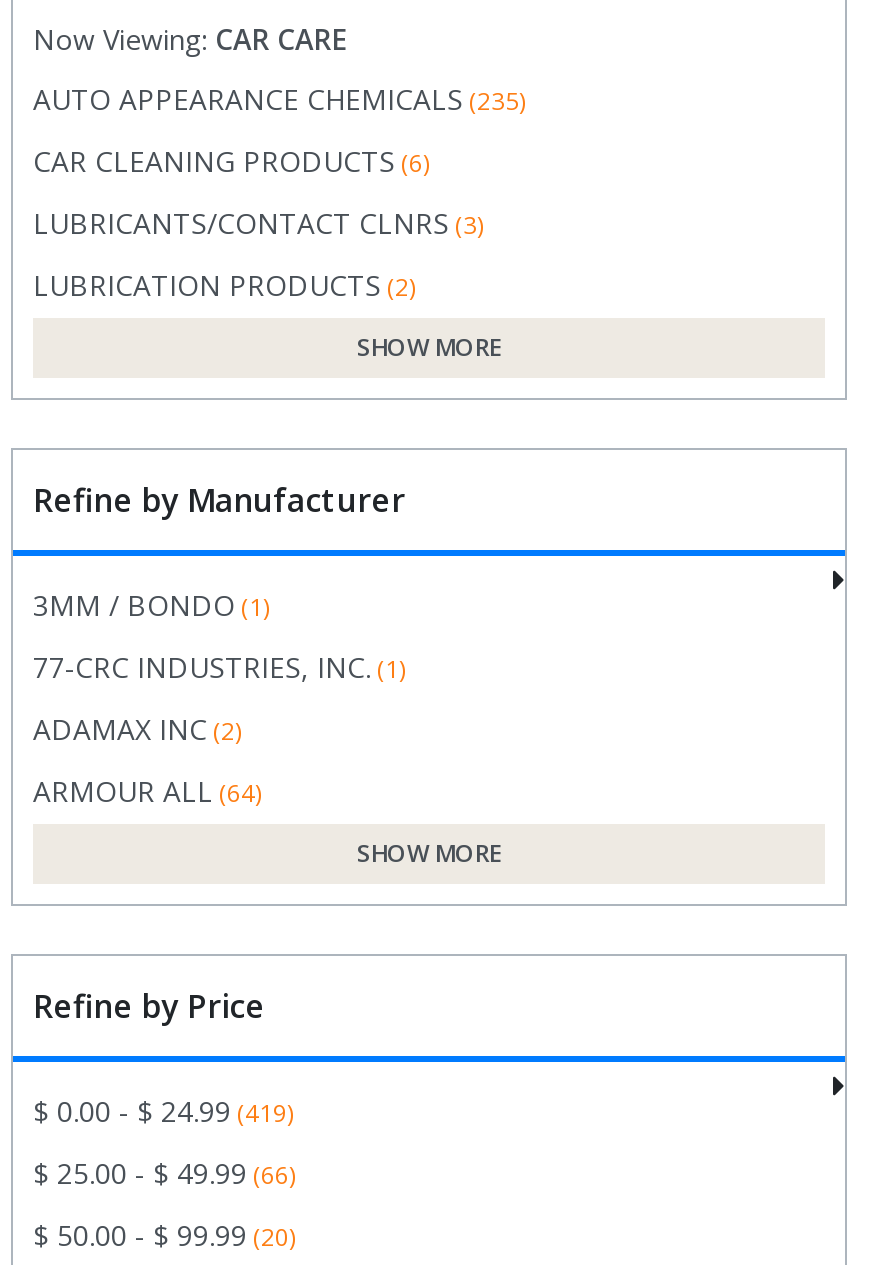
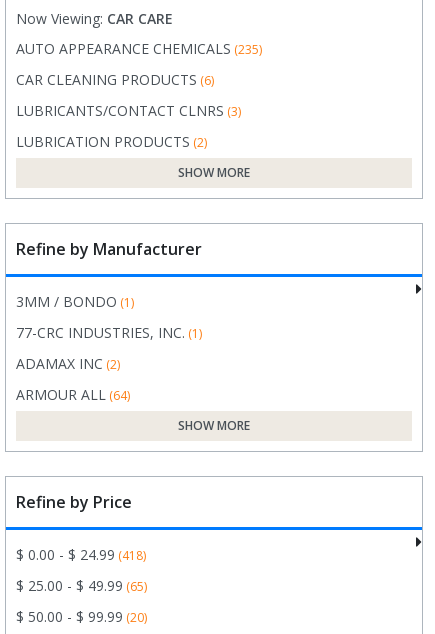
[33,1092,293,1130] $ 0.00 - $ 24.99 (419) -> [16,545,146,564] $ 0.00 - $ 24.99 (418)
[33,1154,295,1192] $ 25.00 - $ 49.99 (66) -> [16,576,147,595] $ 25.00 - $ 49.99 (65)

